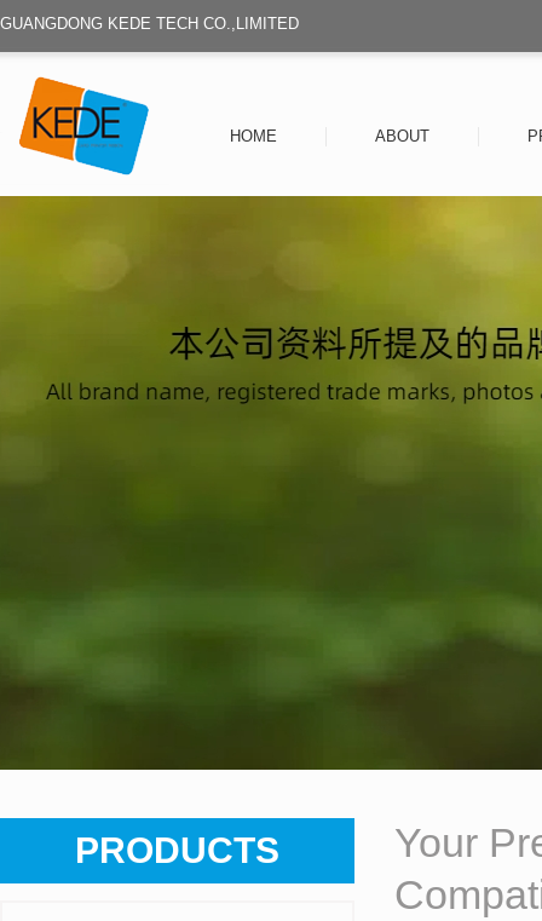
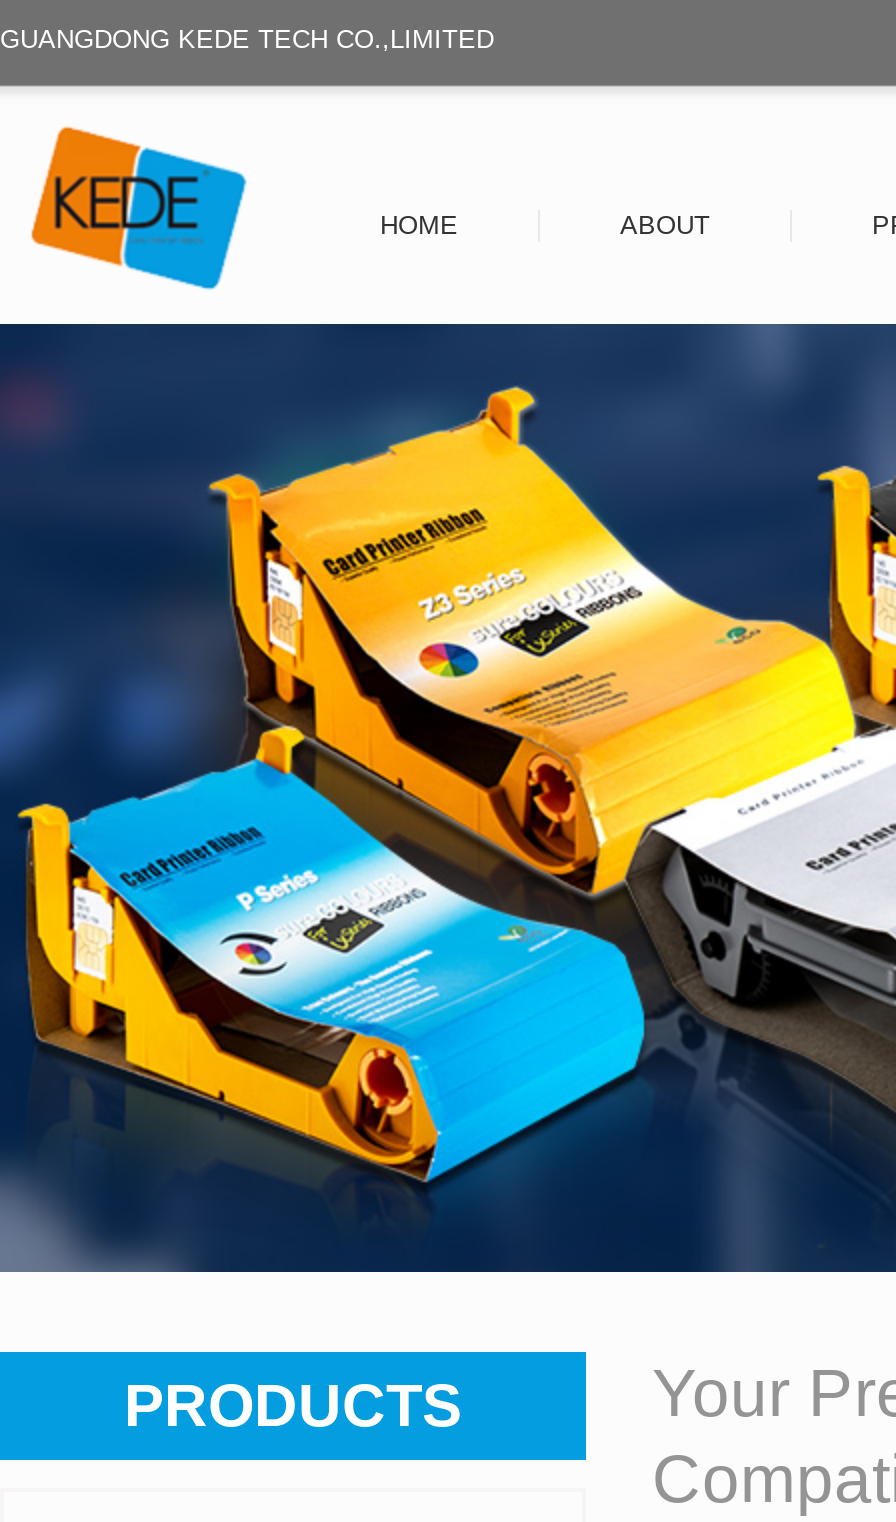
[4,195,538,771] [image] -> [6,322,890,1274] [image]

